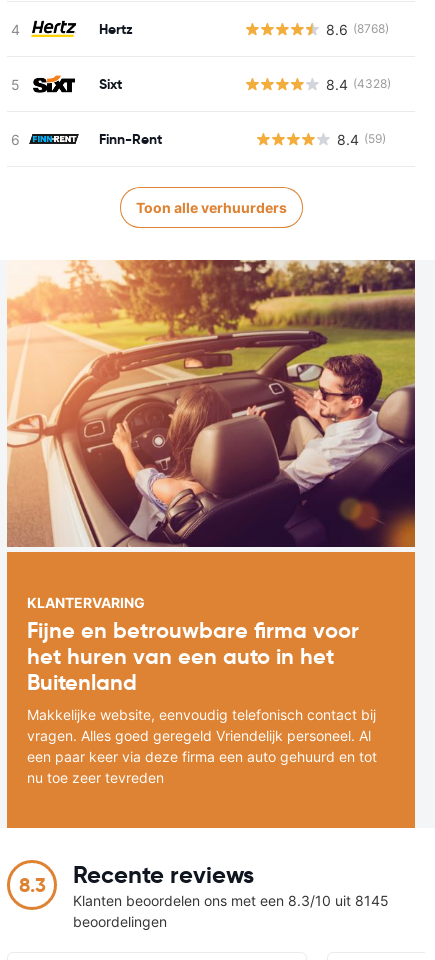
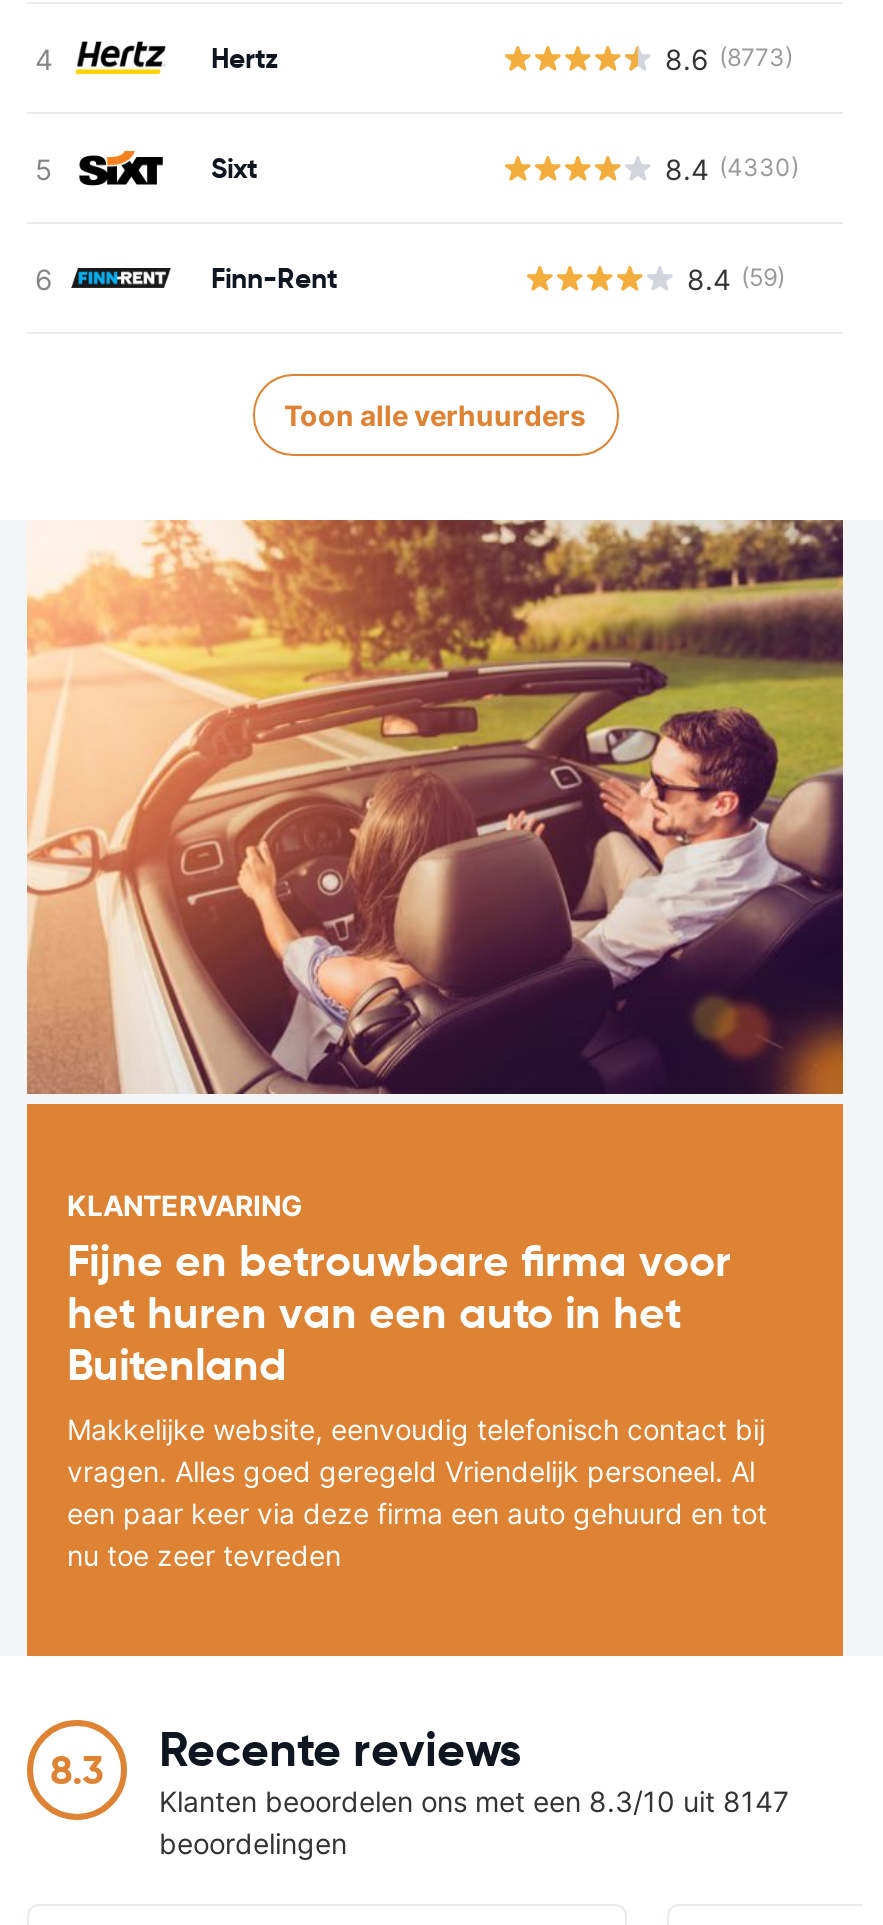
[326,20,389,37] 8.6 (8768) -> [665,41,793,75] 8.6 (8773)
[326,75,391,92] 8.4 (4328) -> [665,151,799,185] 8.4 (4330)
[73,892,389,909] Klanten beoordelen ons met een 8.3/10 uit 8145 -> [159,1784,789,1818] Klanten beoordelen ons met een 8.3/10 uit 8147

